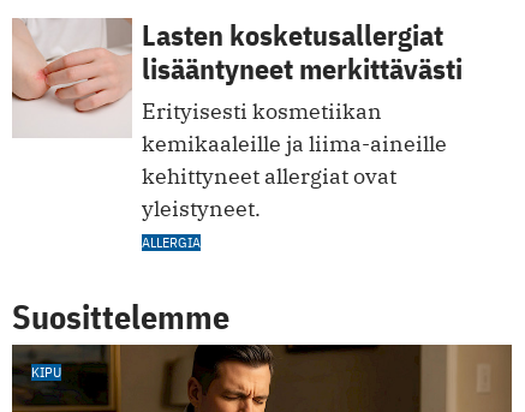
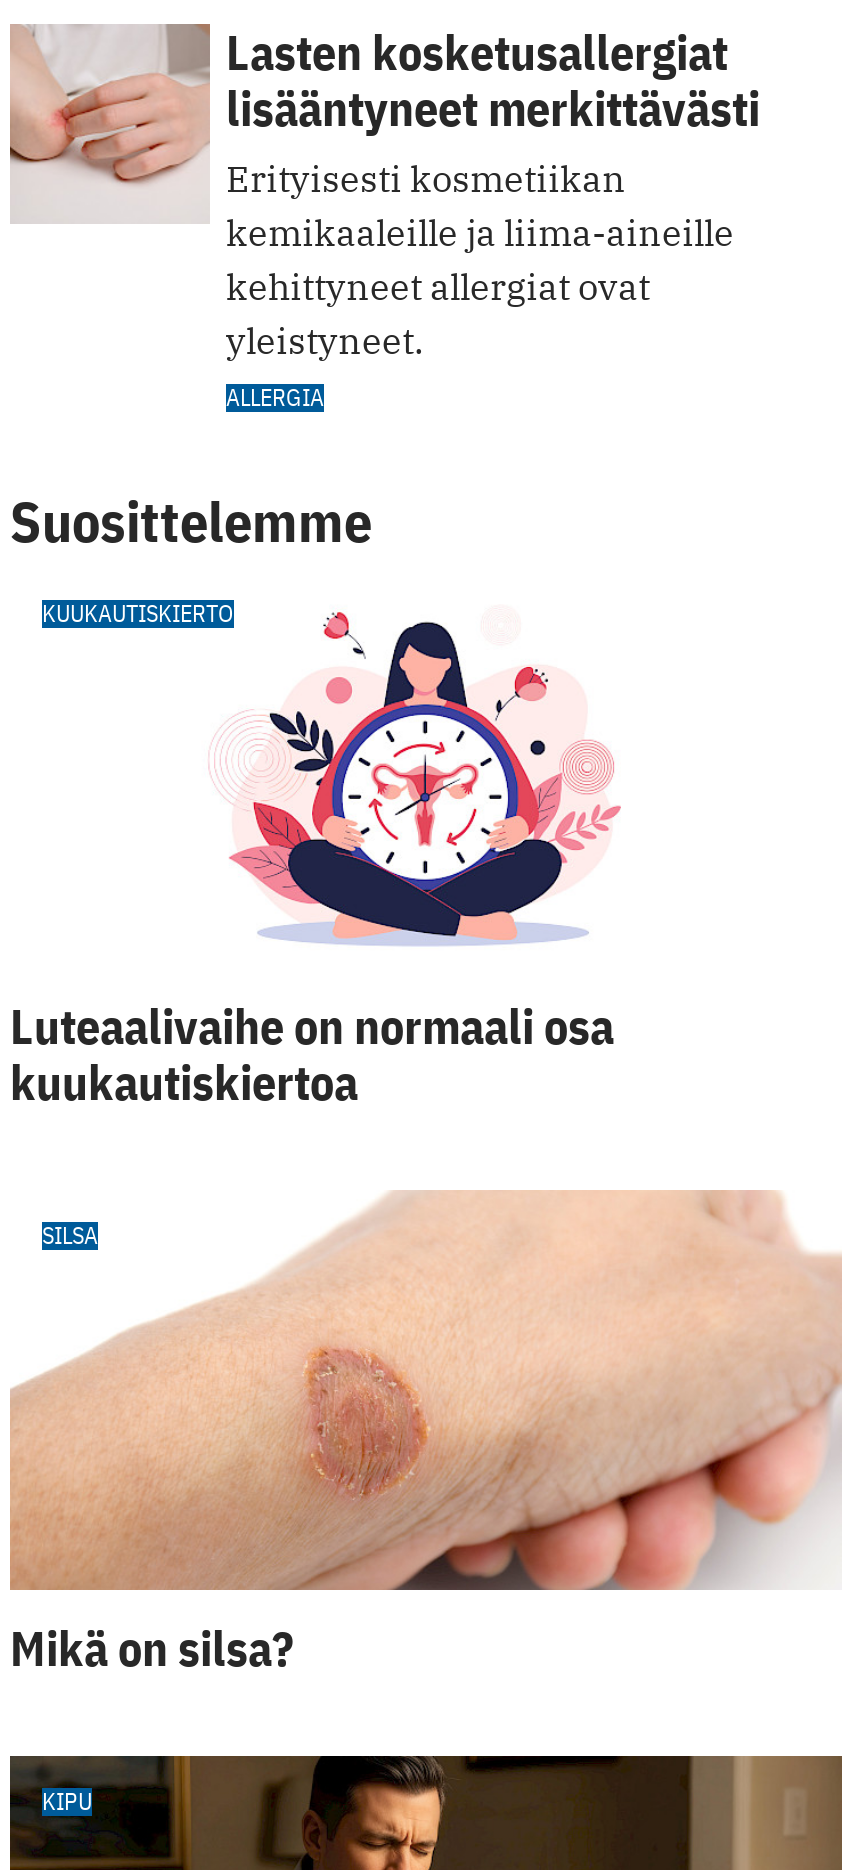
none -> [8,994,842,1602] [image] | Luteaalivaihe on normaali osa | kuukautiskiertoa | SILSA
none -> [10,1617,294,1681] Mikä on silsa?
none -> [42,597,622,946] [image] | KUUKAUTISKIERTO

